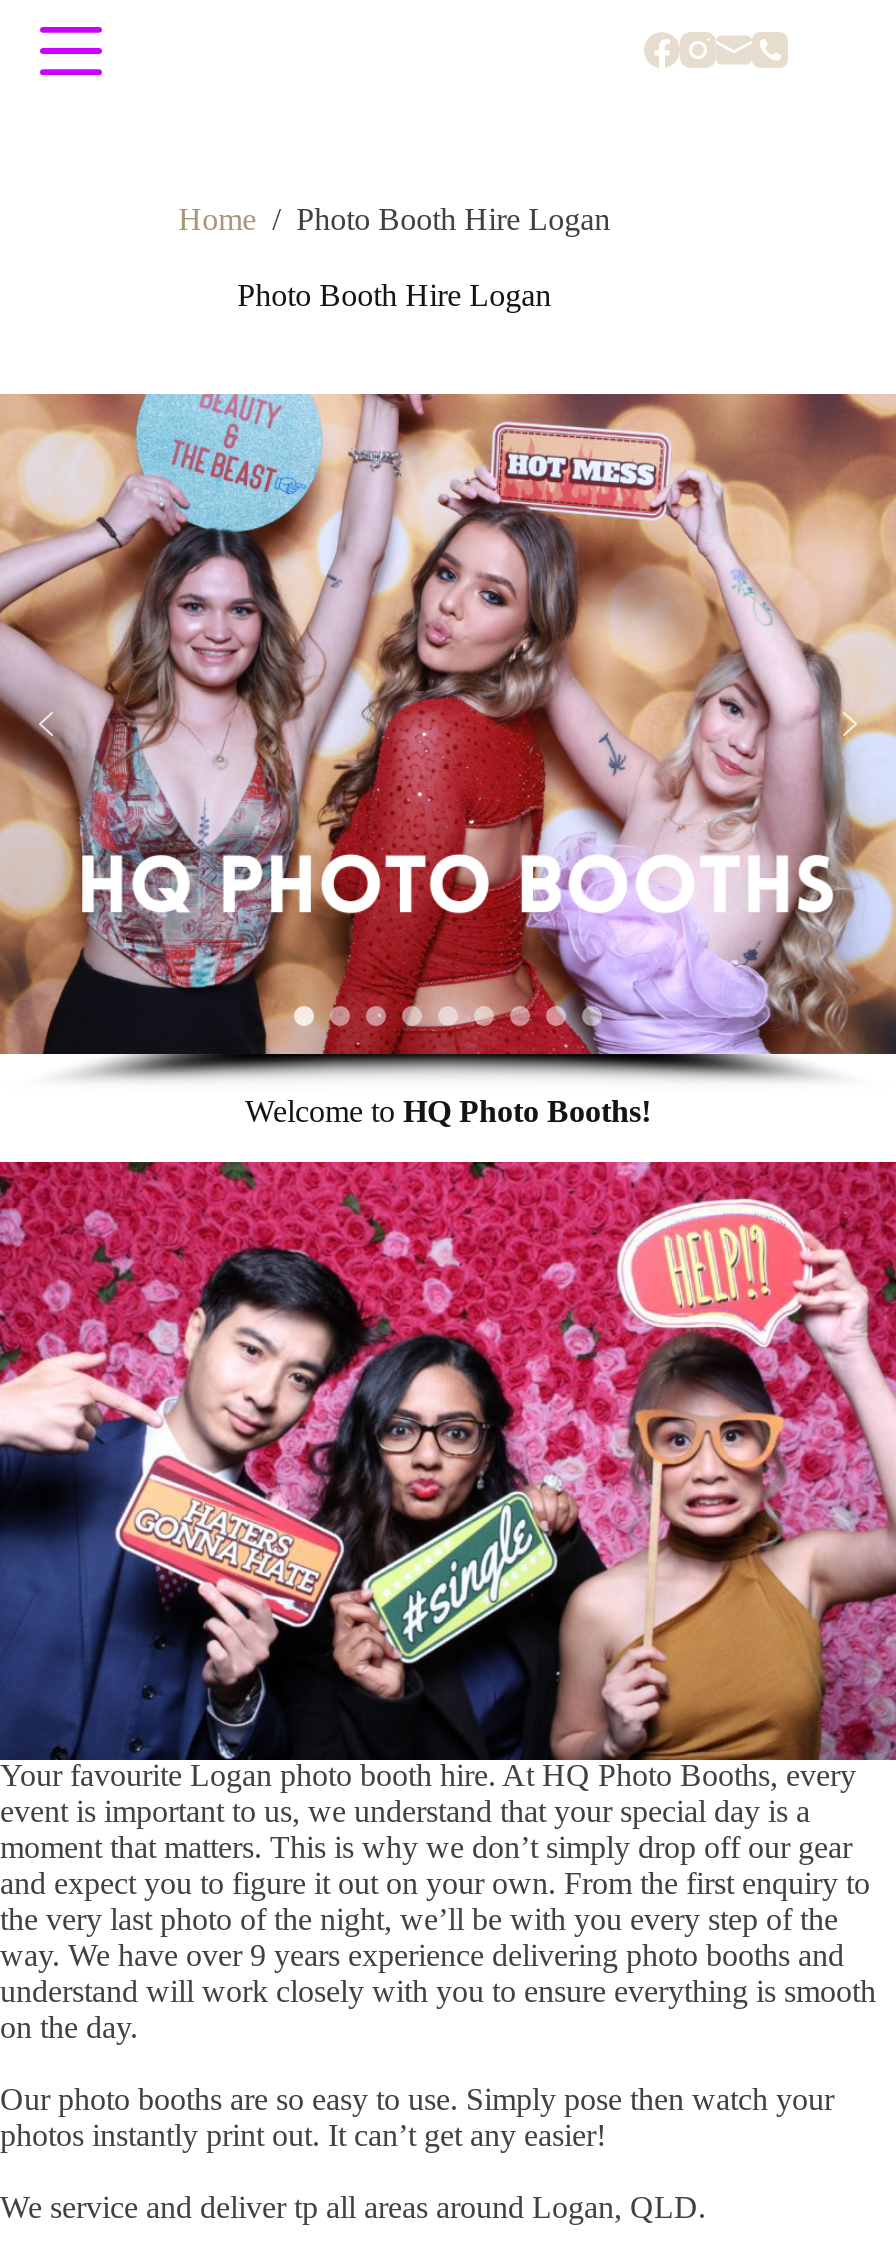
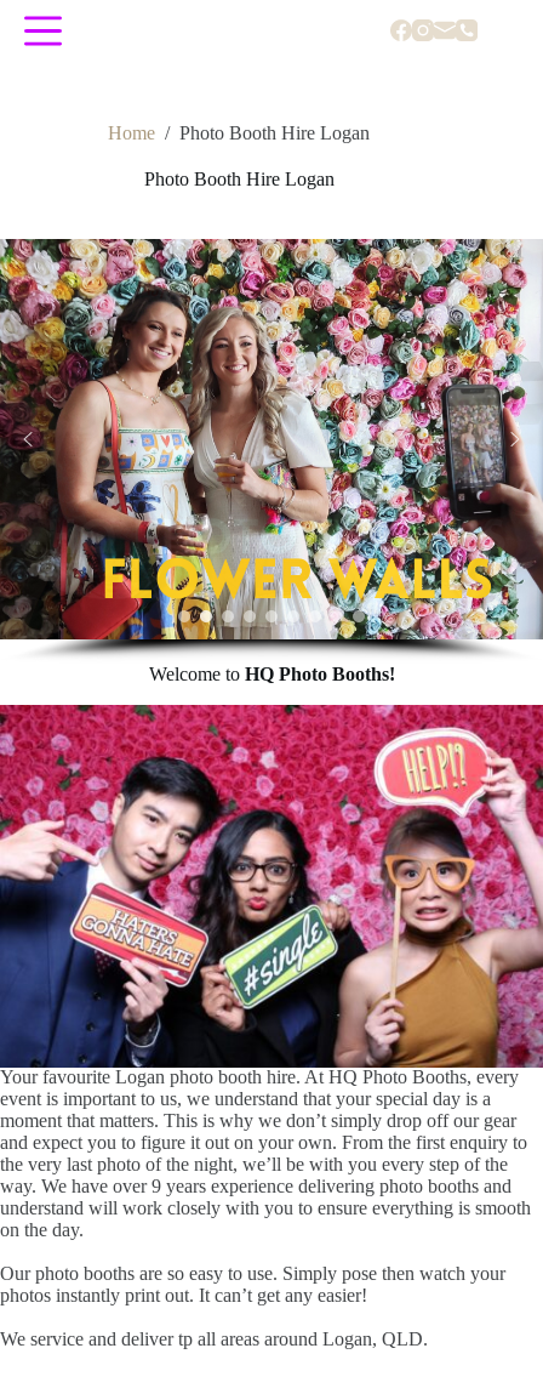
[6,392,890,1056] [image] -> [4,238,539,641] [image]

